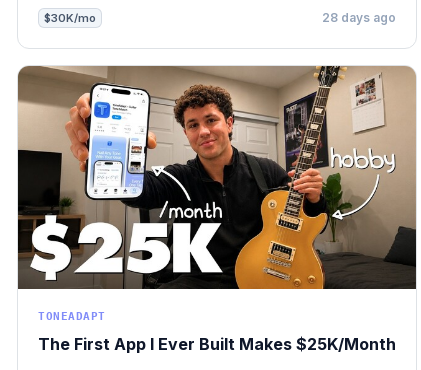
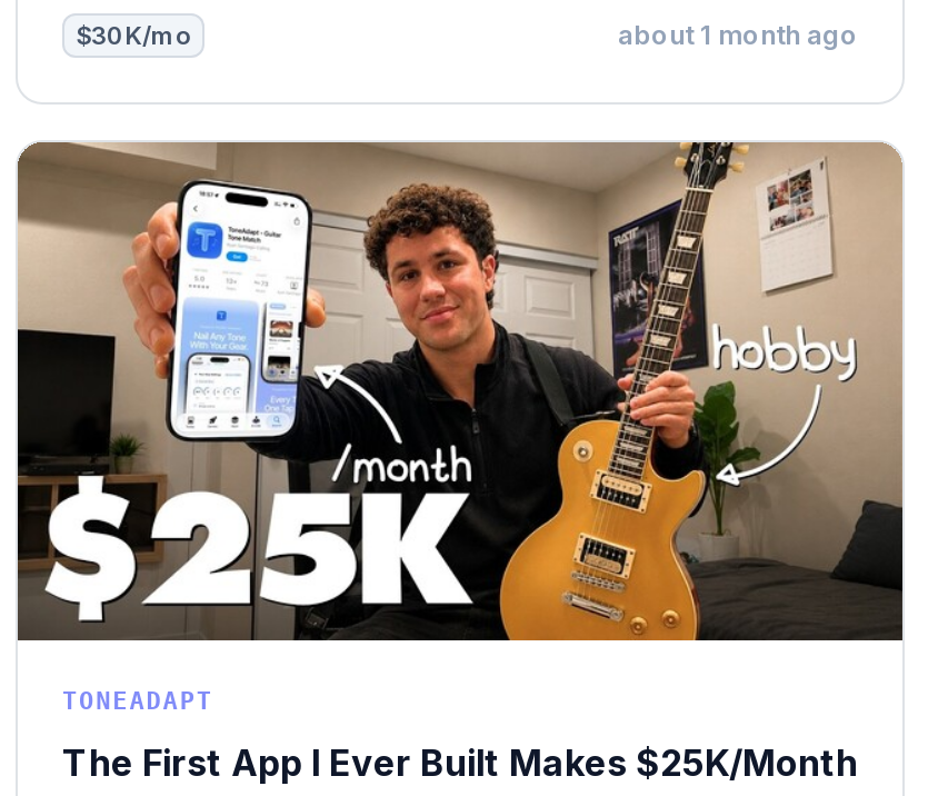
[322,9,396,24] 28 days ago -> [618,19,858,52] about 1 month ago

